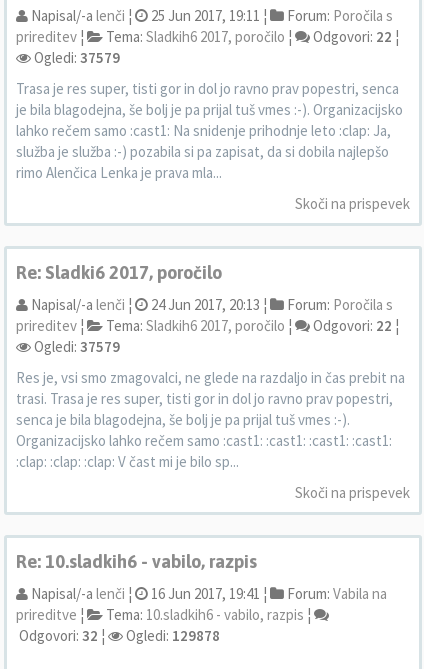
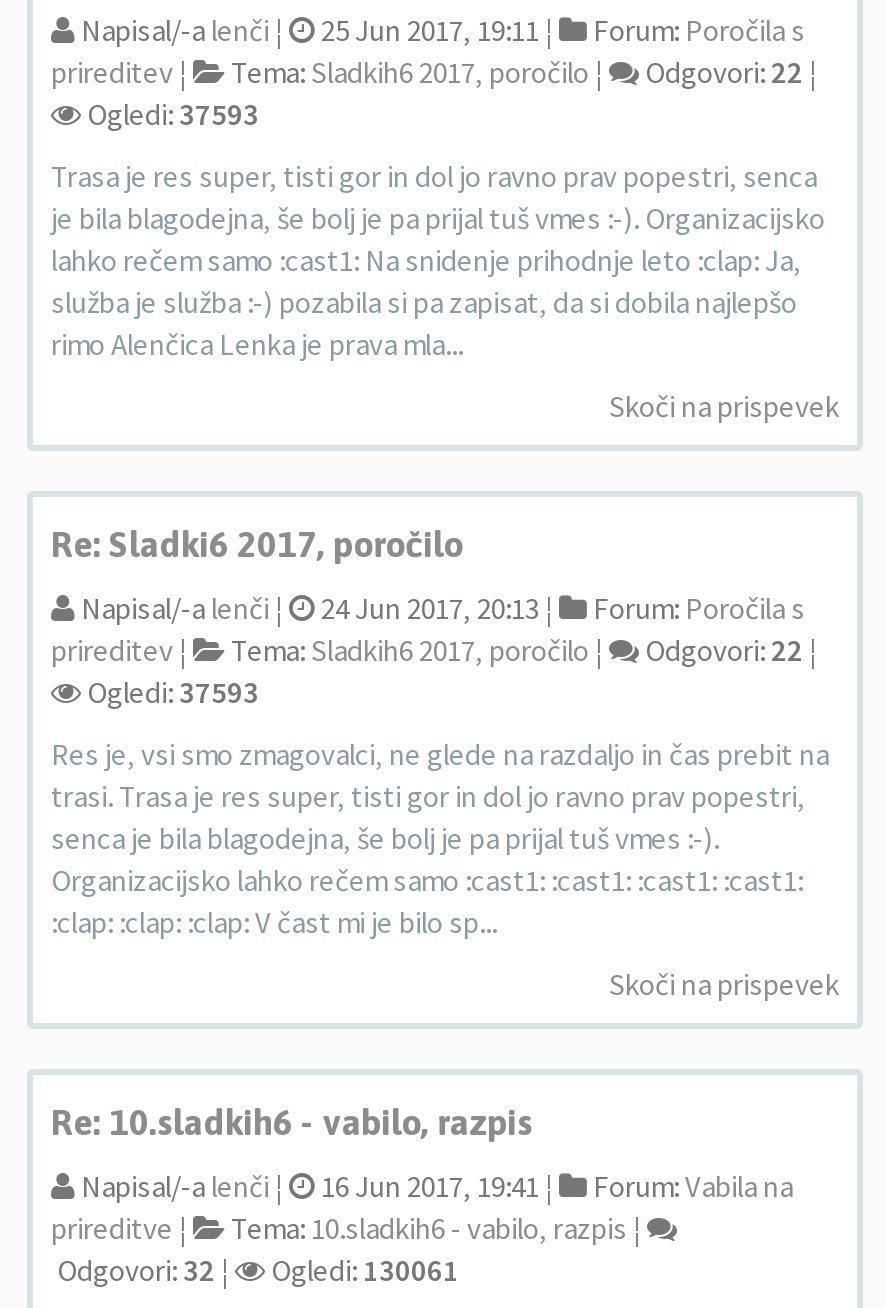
[31,48,120,67] Ogledi: 37579 -> [81,95,259,133] Ogledi: 37593
[31,337,120,356] Ogledi: 37579 -> [81,673,259,711] Ogledi: 37593
[16,626,220,645] Odgovori: 32 ¦ Ogledi: 129878 -> [51,1251,459,1289] Odgovori: 32 ¦ Ogledi: 130061

